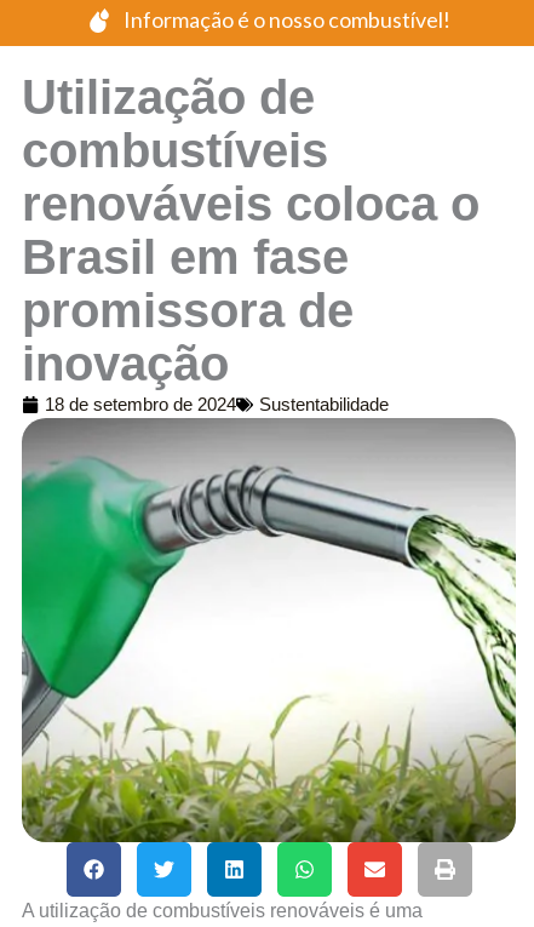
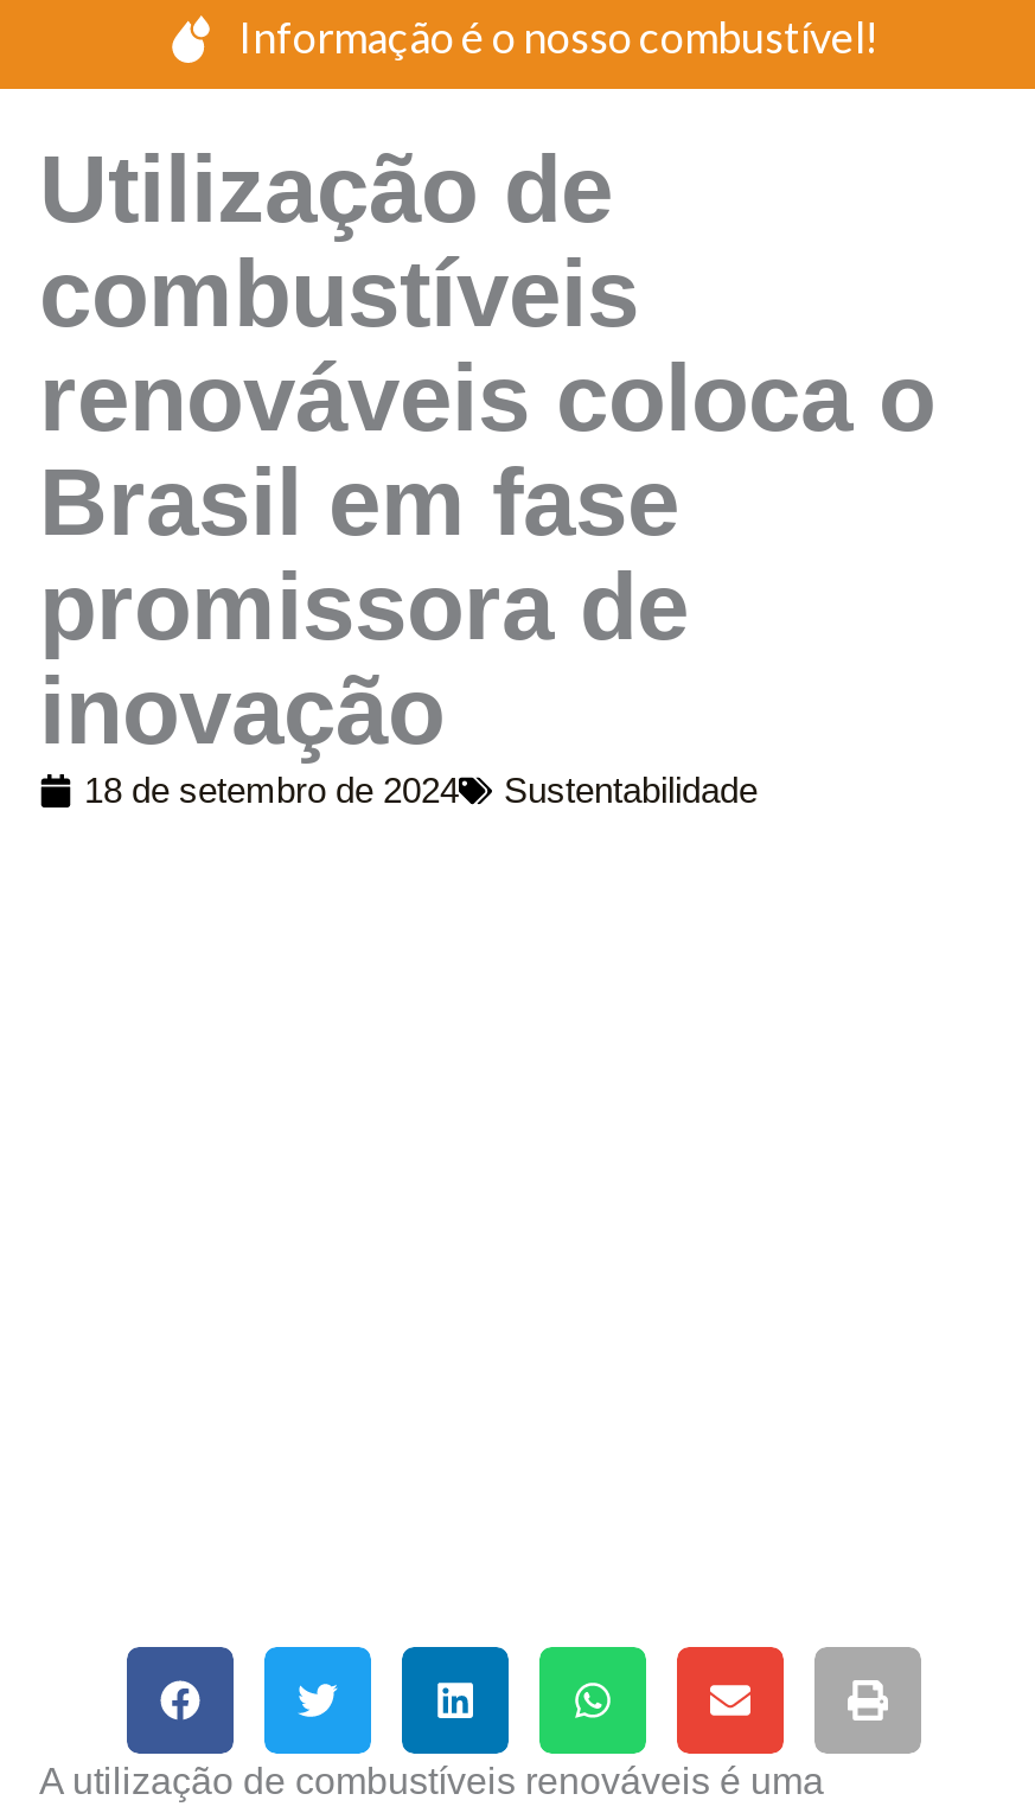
[21,417,517,843] [image] -> none

